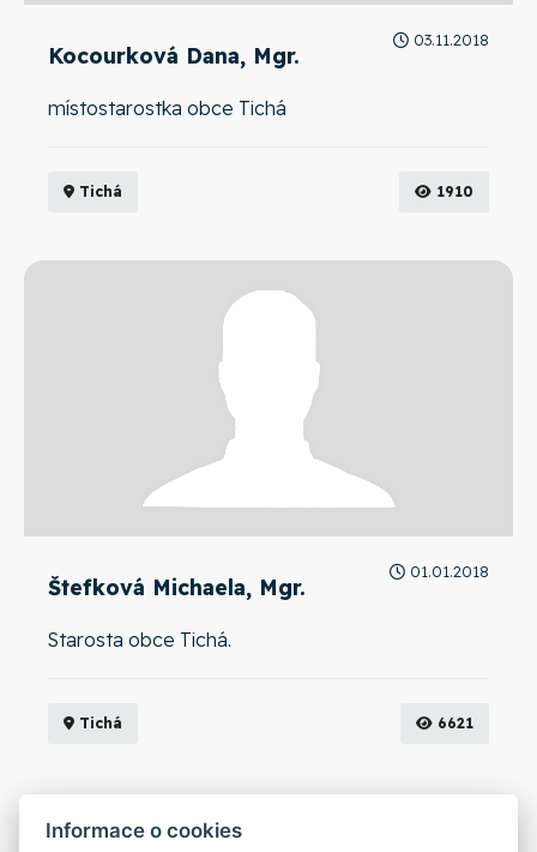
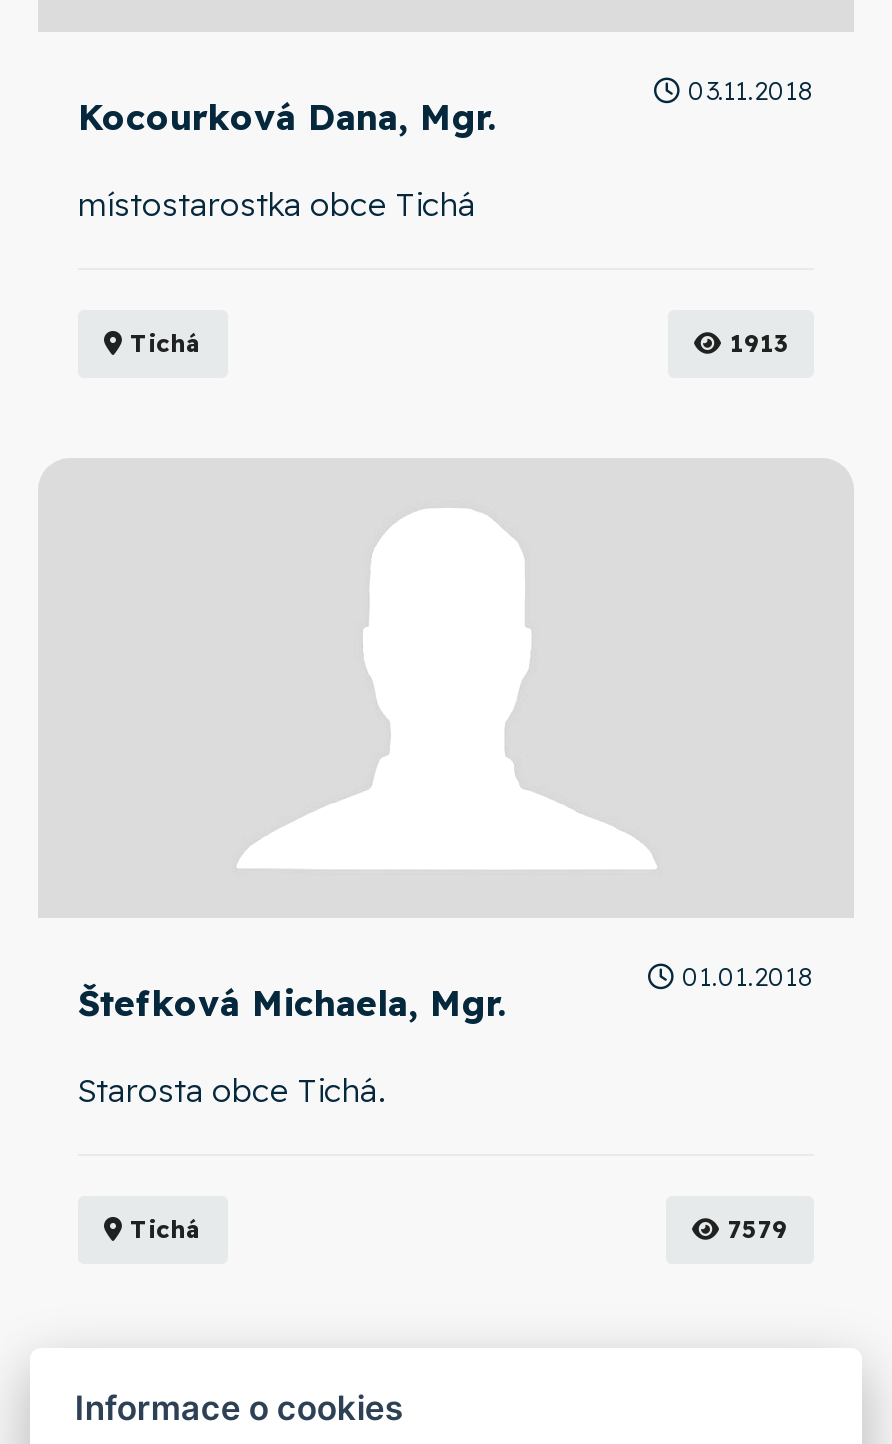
[432,182,473,200] 1910 -> [722,328,788,358] 1913
[433,714,473,732] 6621 -> [720,1214,788,1244] 7579

